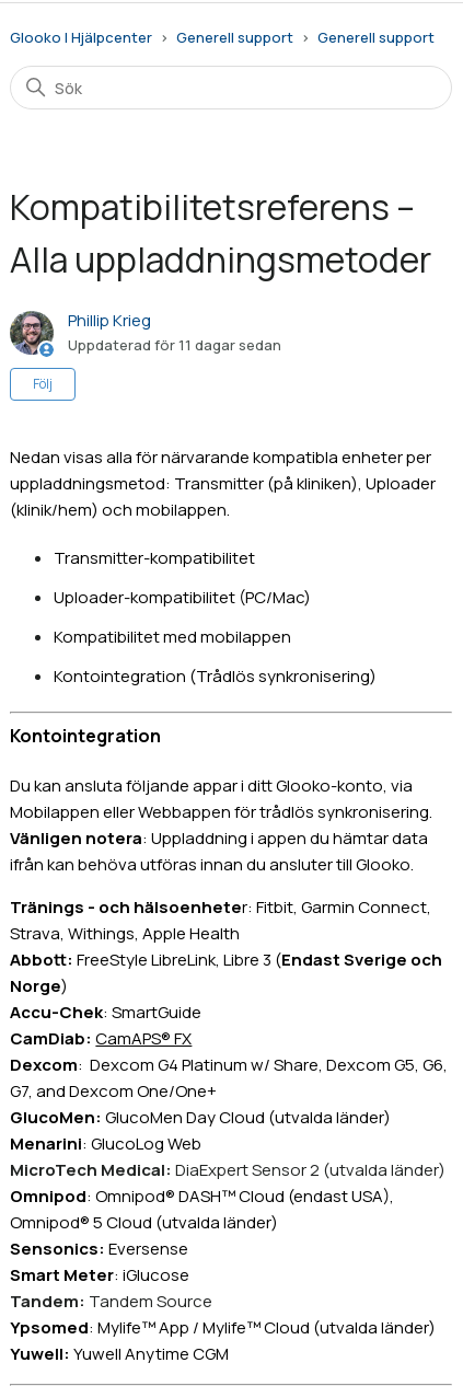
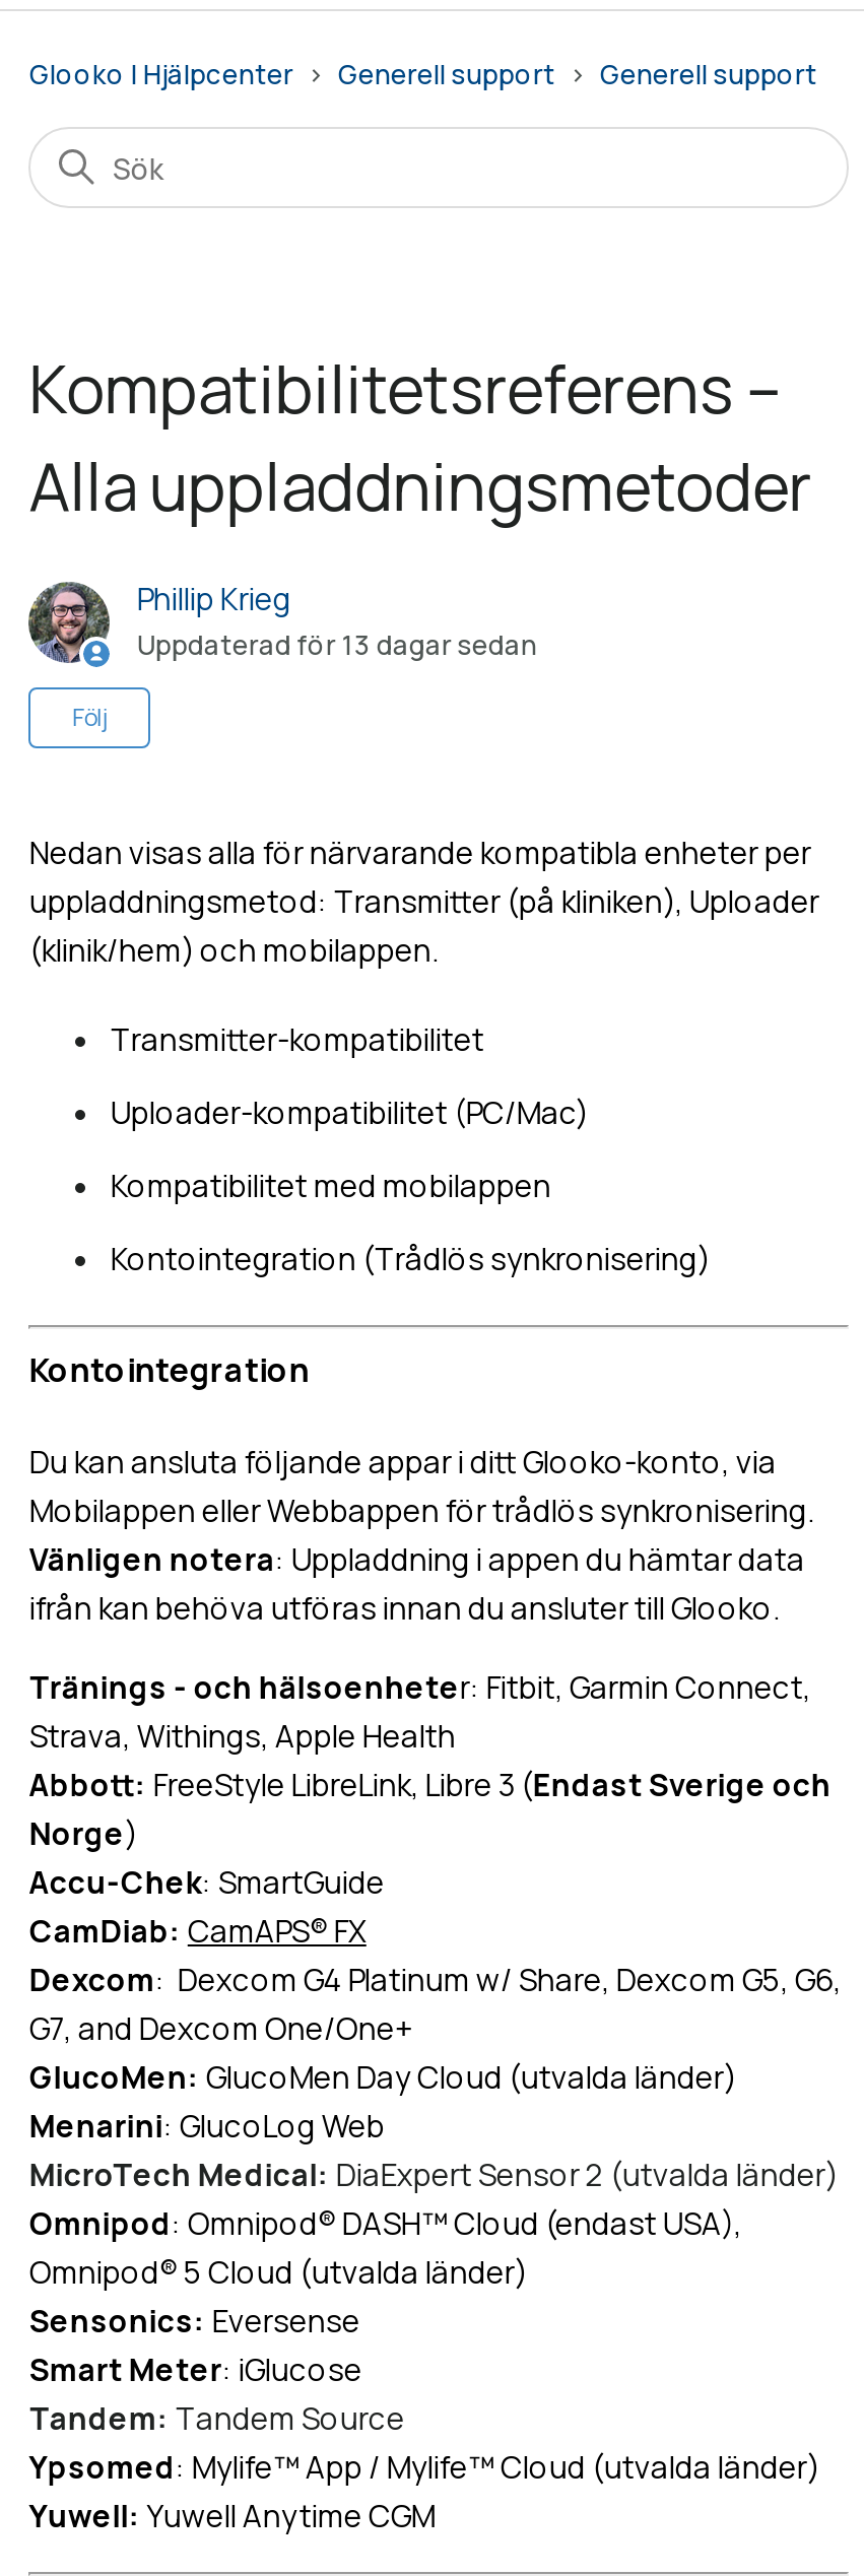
[68,335,282,355] Uppdaterad för 11 dagar sedan -> [137,627,537,664] Uppdaterad för 13 dagar sedan

